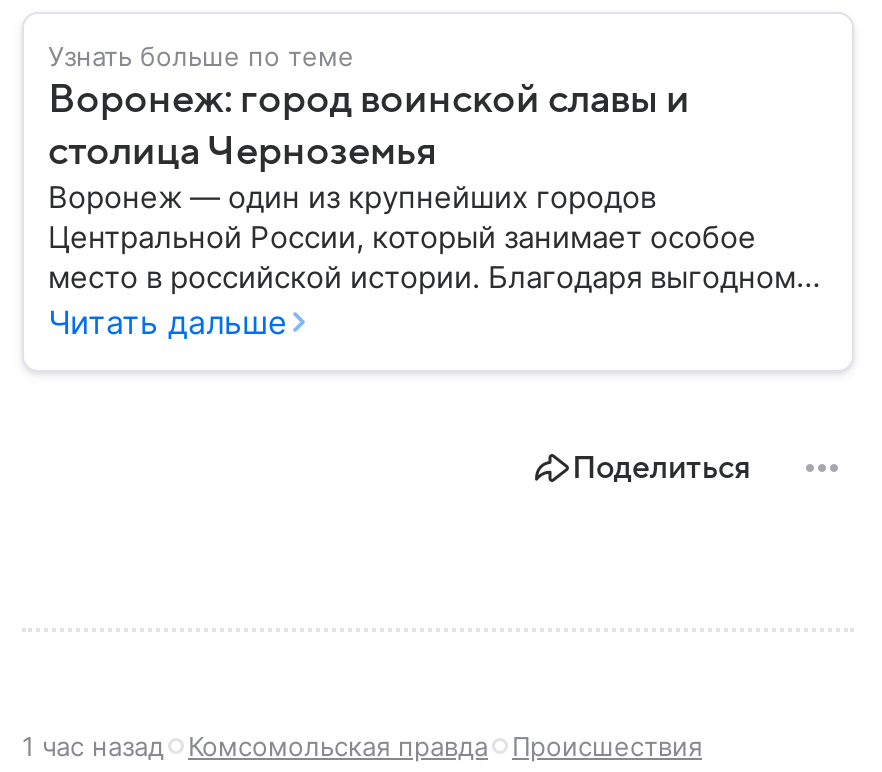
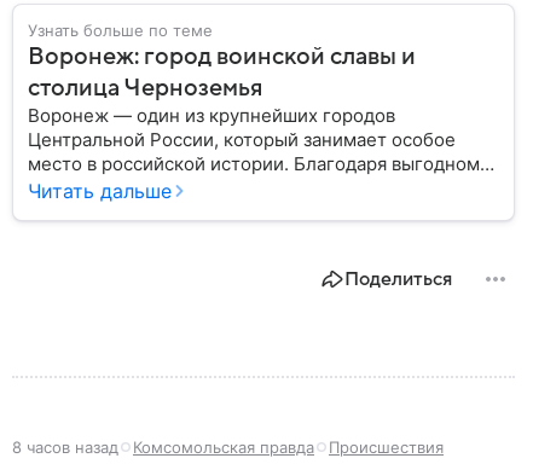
[22,730,702,762] 1 час назад Комсомольская правда Происшествия -> [12,437,444,457] 8 часов назад Комсомольская правда Происшествия

